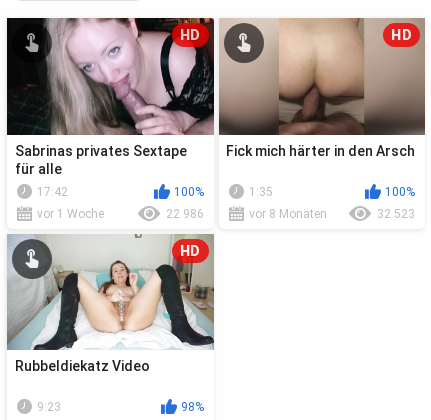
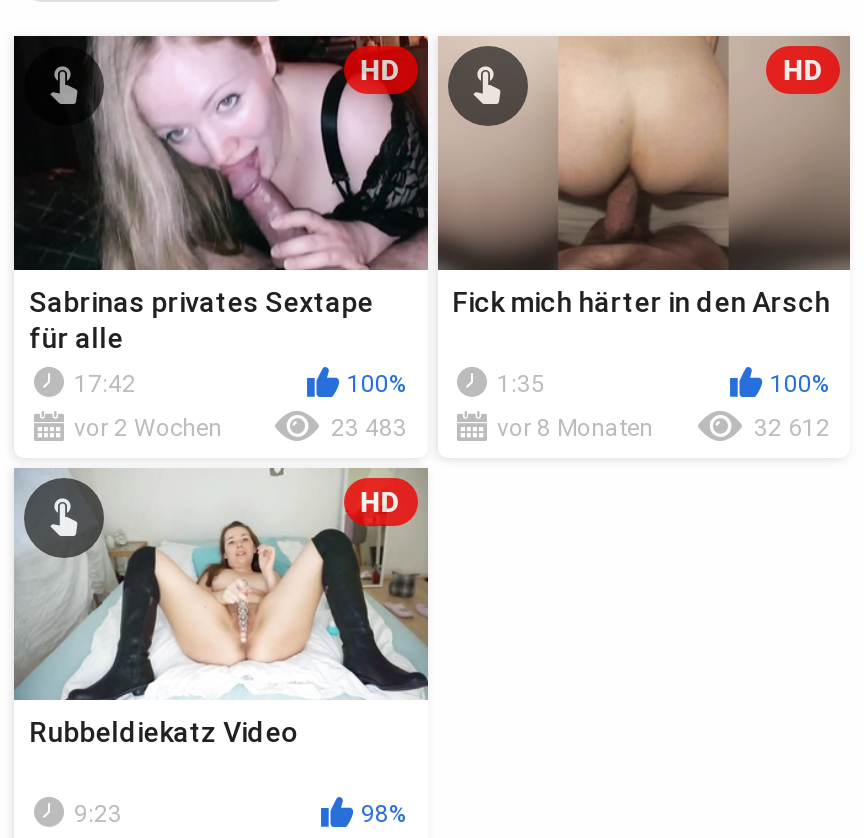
[37,206,104,220] vor 1 Woche -> [74,413,222,441] vor 2 Wochen
[165,206,203,220] 22 986 -> [331,413,407,441] 23 483
[377,206,415,220] 32 523 -> [754,413,830,441] 32 612

